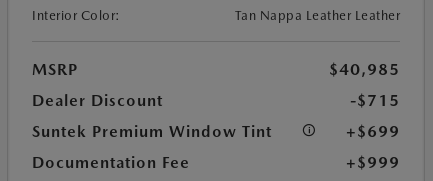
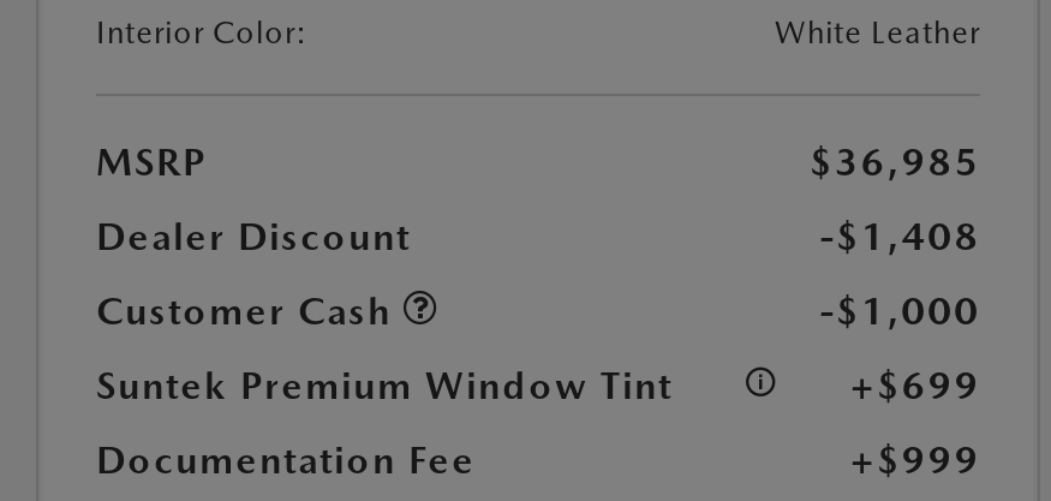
[234,8,400,23] Tan Nappa Leather Leather -> [775,15,980,51] White Leather
[329,60,400,79] $40,985 -> [810,140,980,186] $36,985
[350,91,400,110] -$715 -> [96,214,980,334] -$1,408 | Customer Cash | -$1,000

